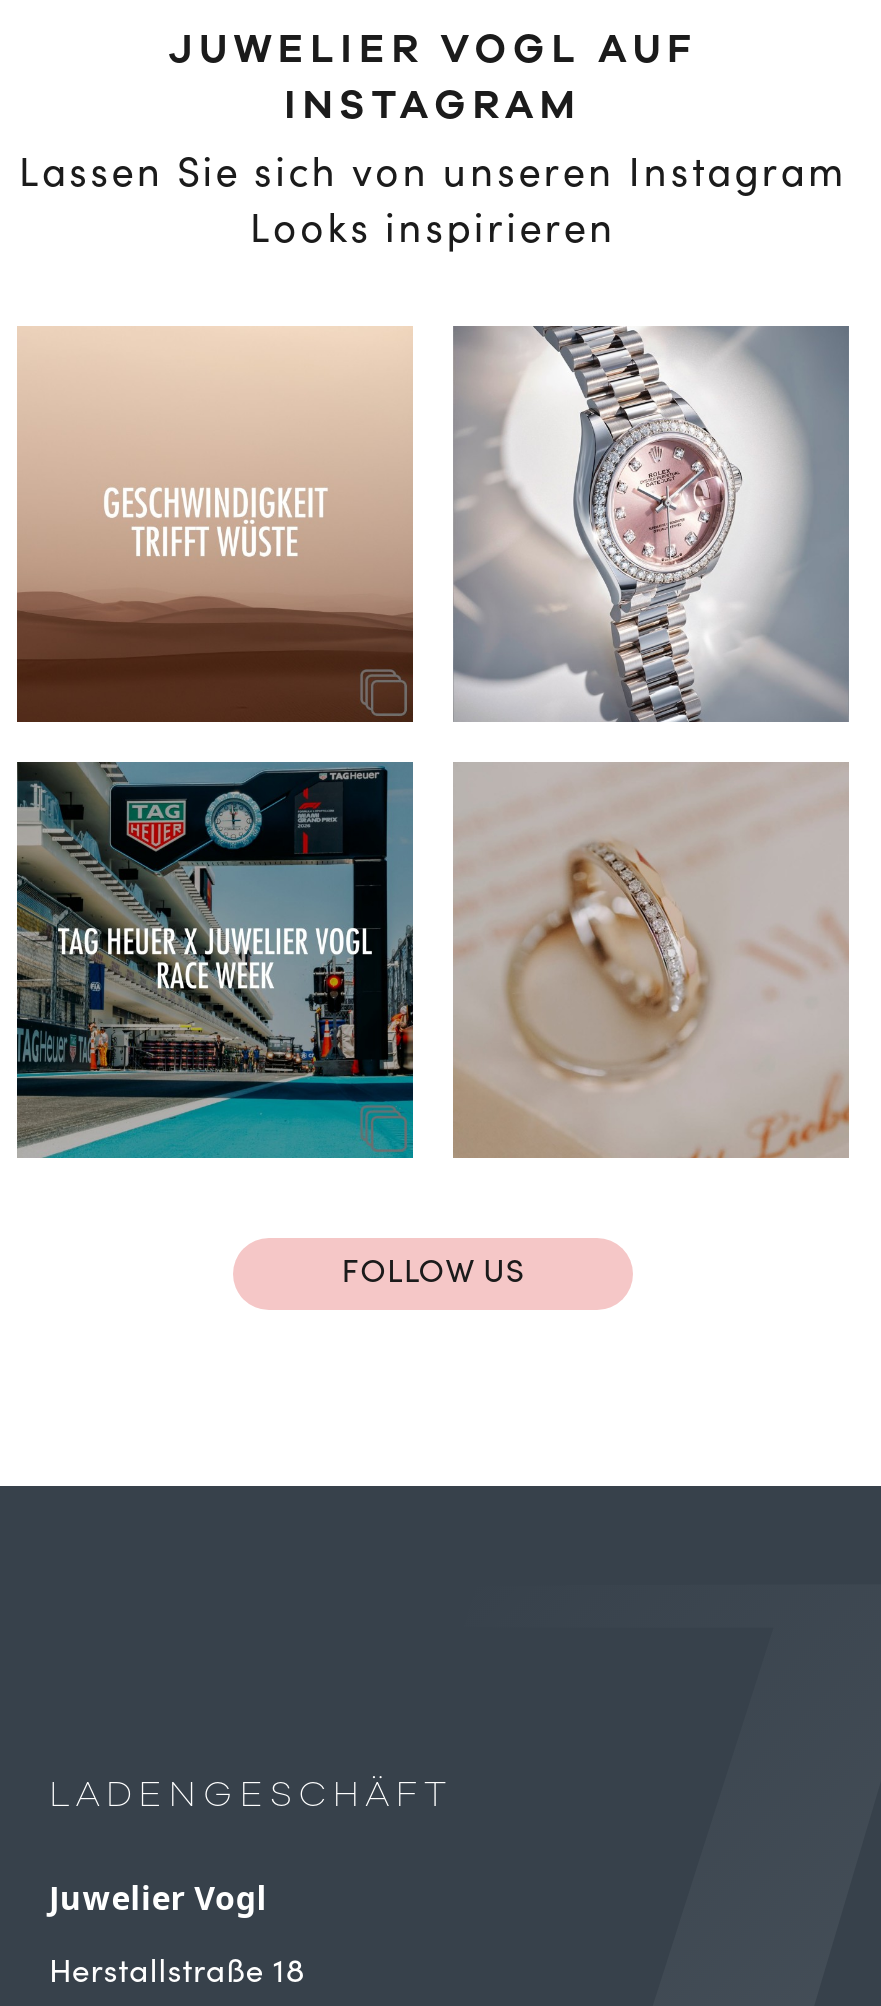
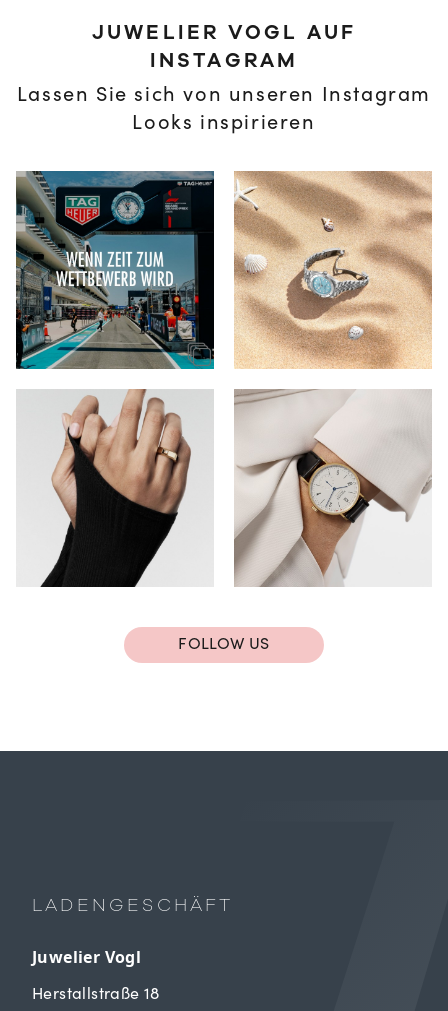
[15,326,415,724] [image] -> [15,170,215,370] [image]
[451,324,851,724] [image] -> [234,171,432,369] [image]
[15,760,415,1160] [image] -> [16,388,214,588] [image]
[453,762,851,1160] [image] -> [235,390,432,587] [image]

